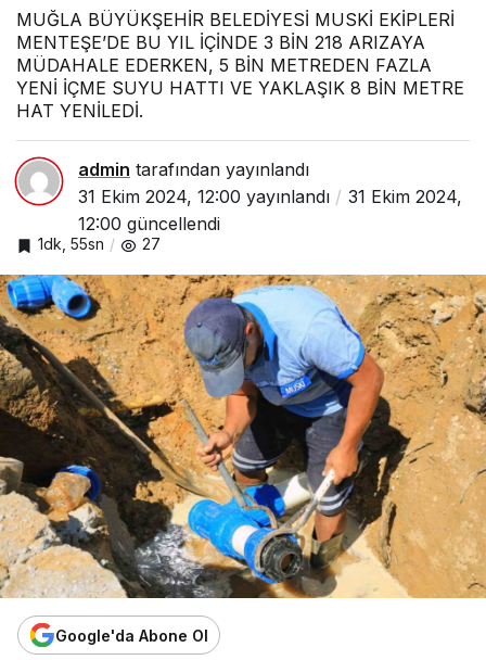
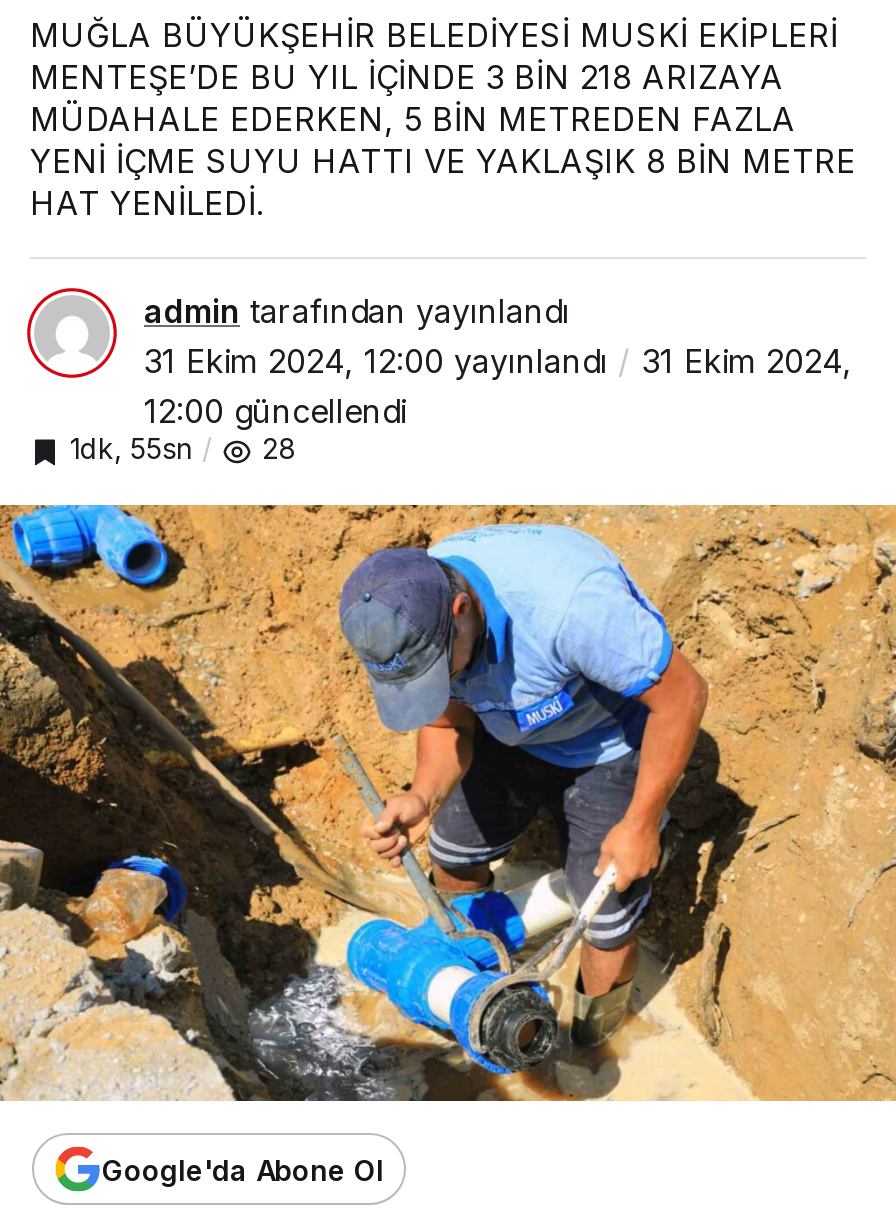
[142,234,161,253] 27 -> [262,431,296,465] 28

